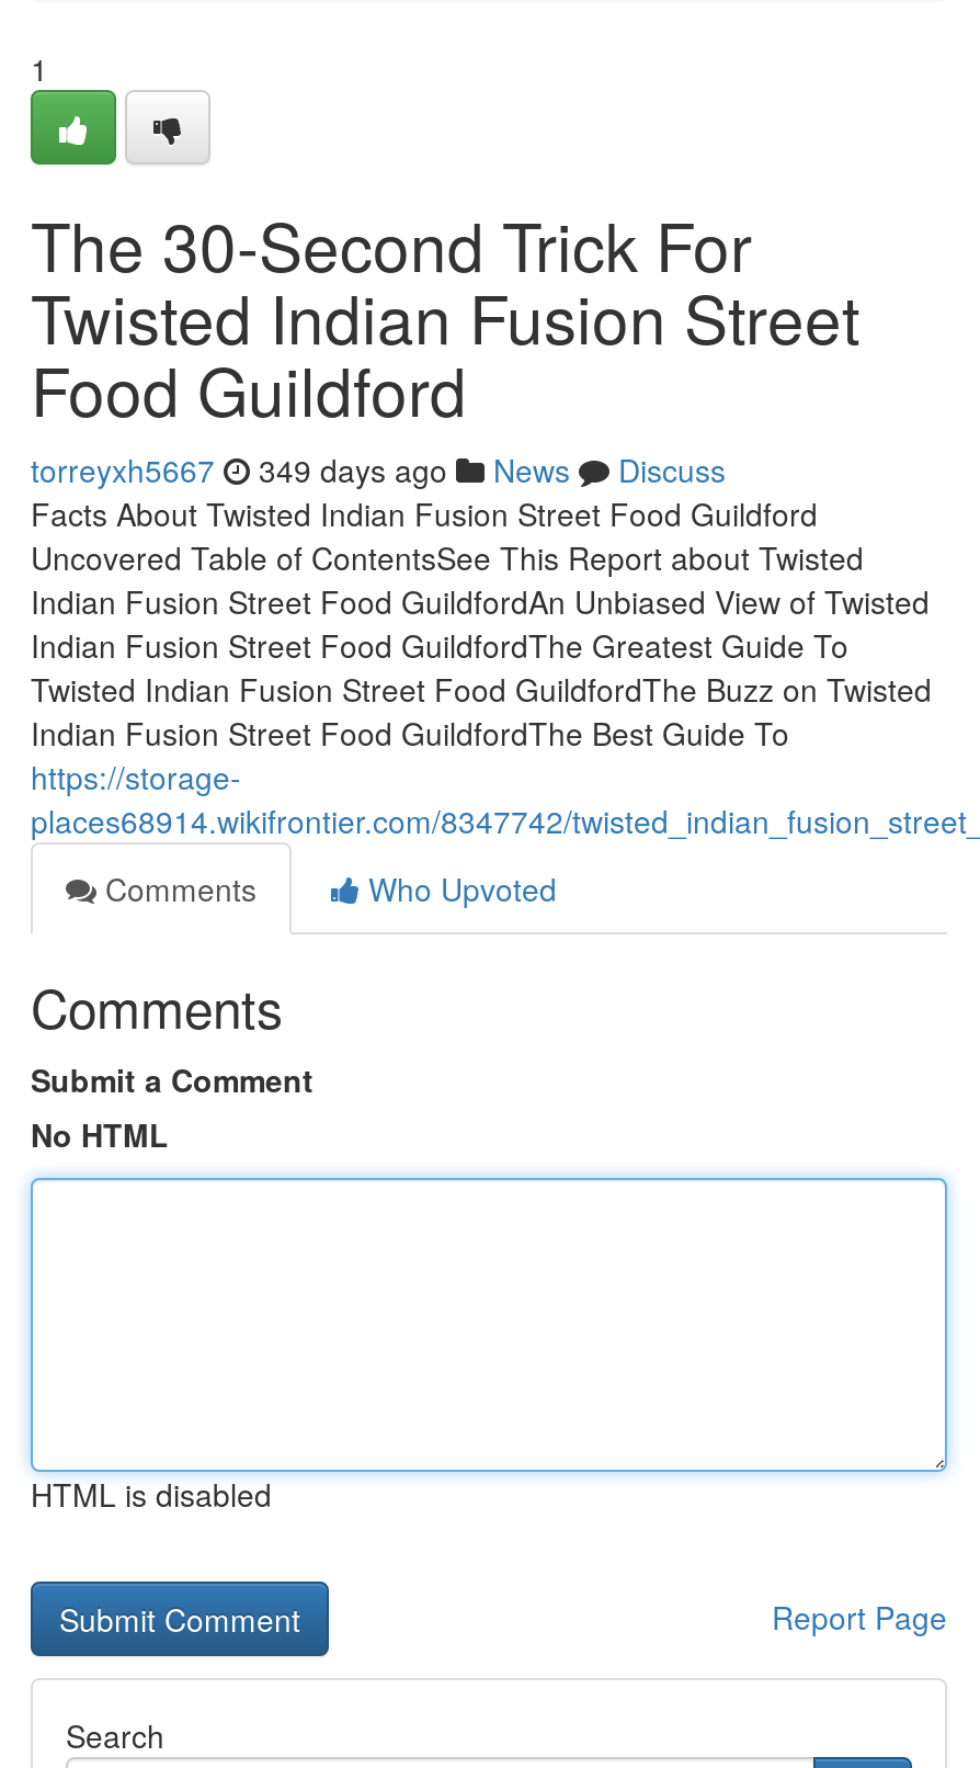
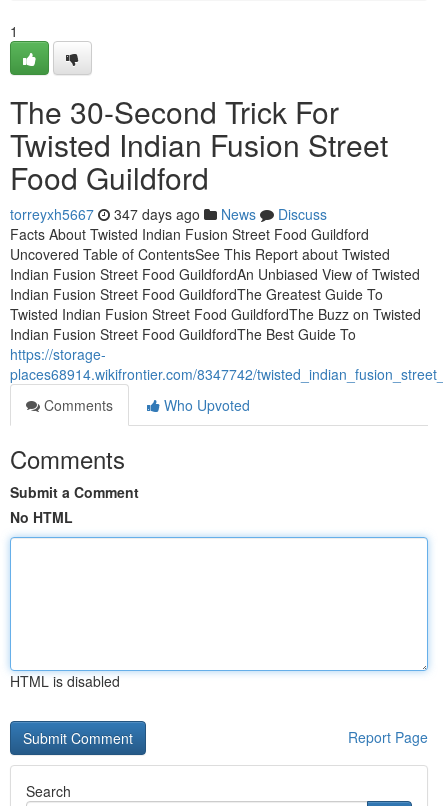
[31,447,726,491] torreyxh5667 349 days ago News Discuss -> [10,204,327,224] torreyxh5667 347 days ago News Discuss

